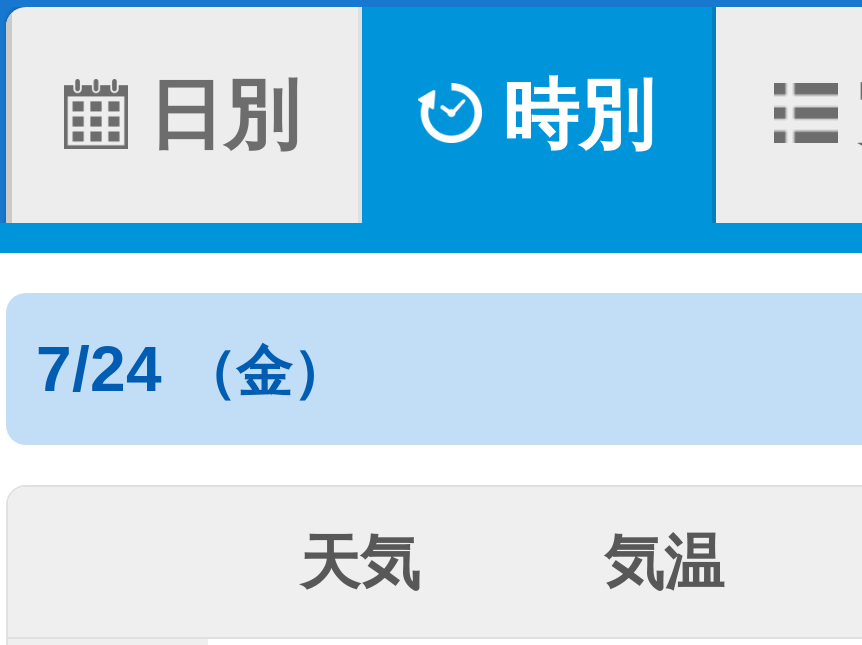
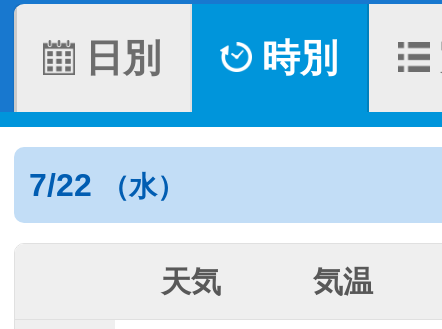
[36,333,348,405] 7/24（金） -> [29,167,185,203] 7/22（水）

